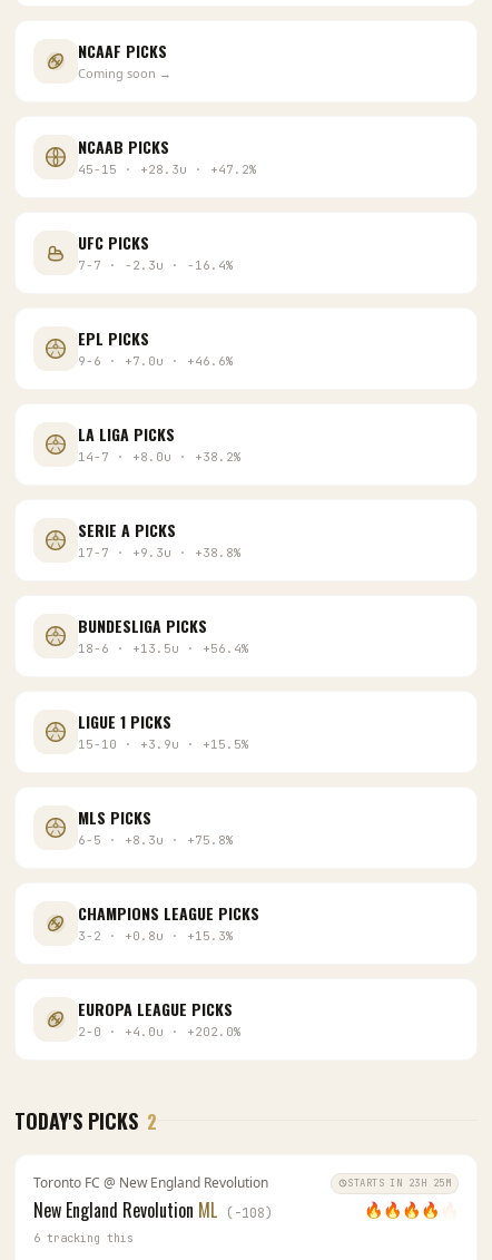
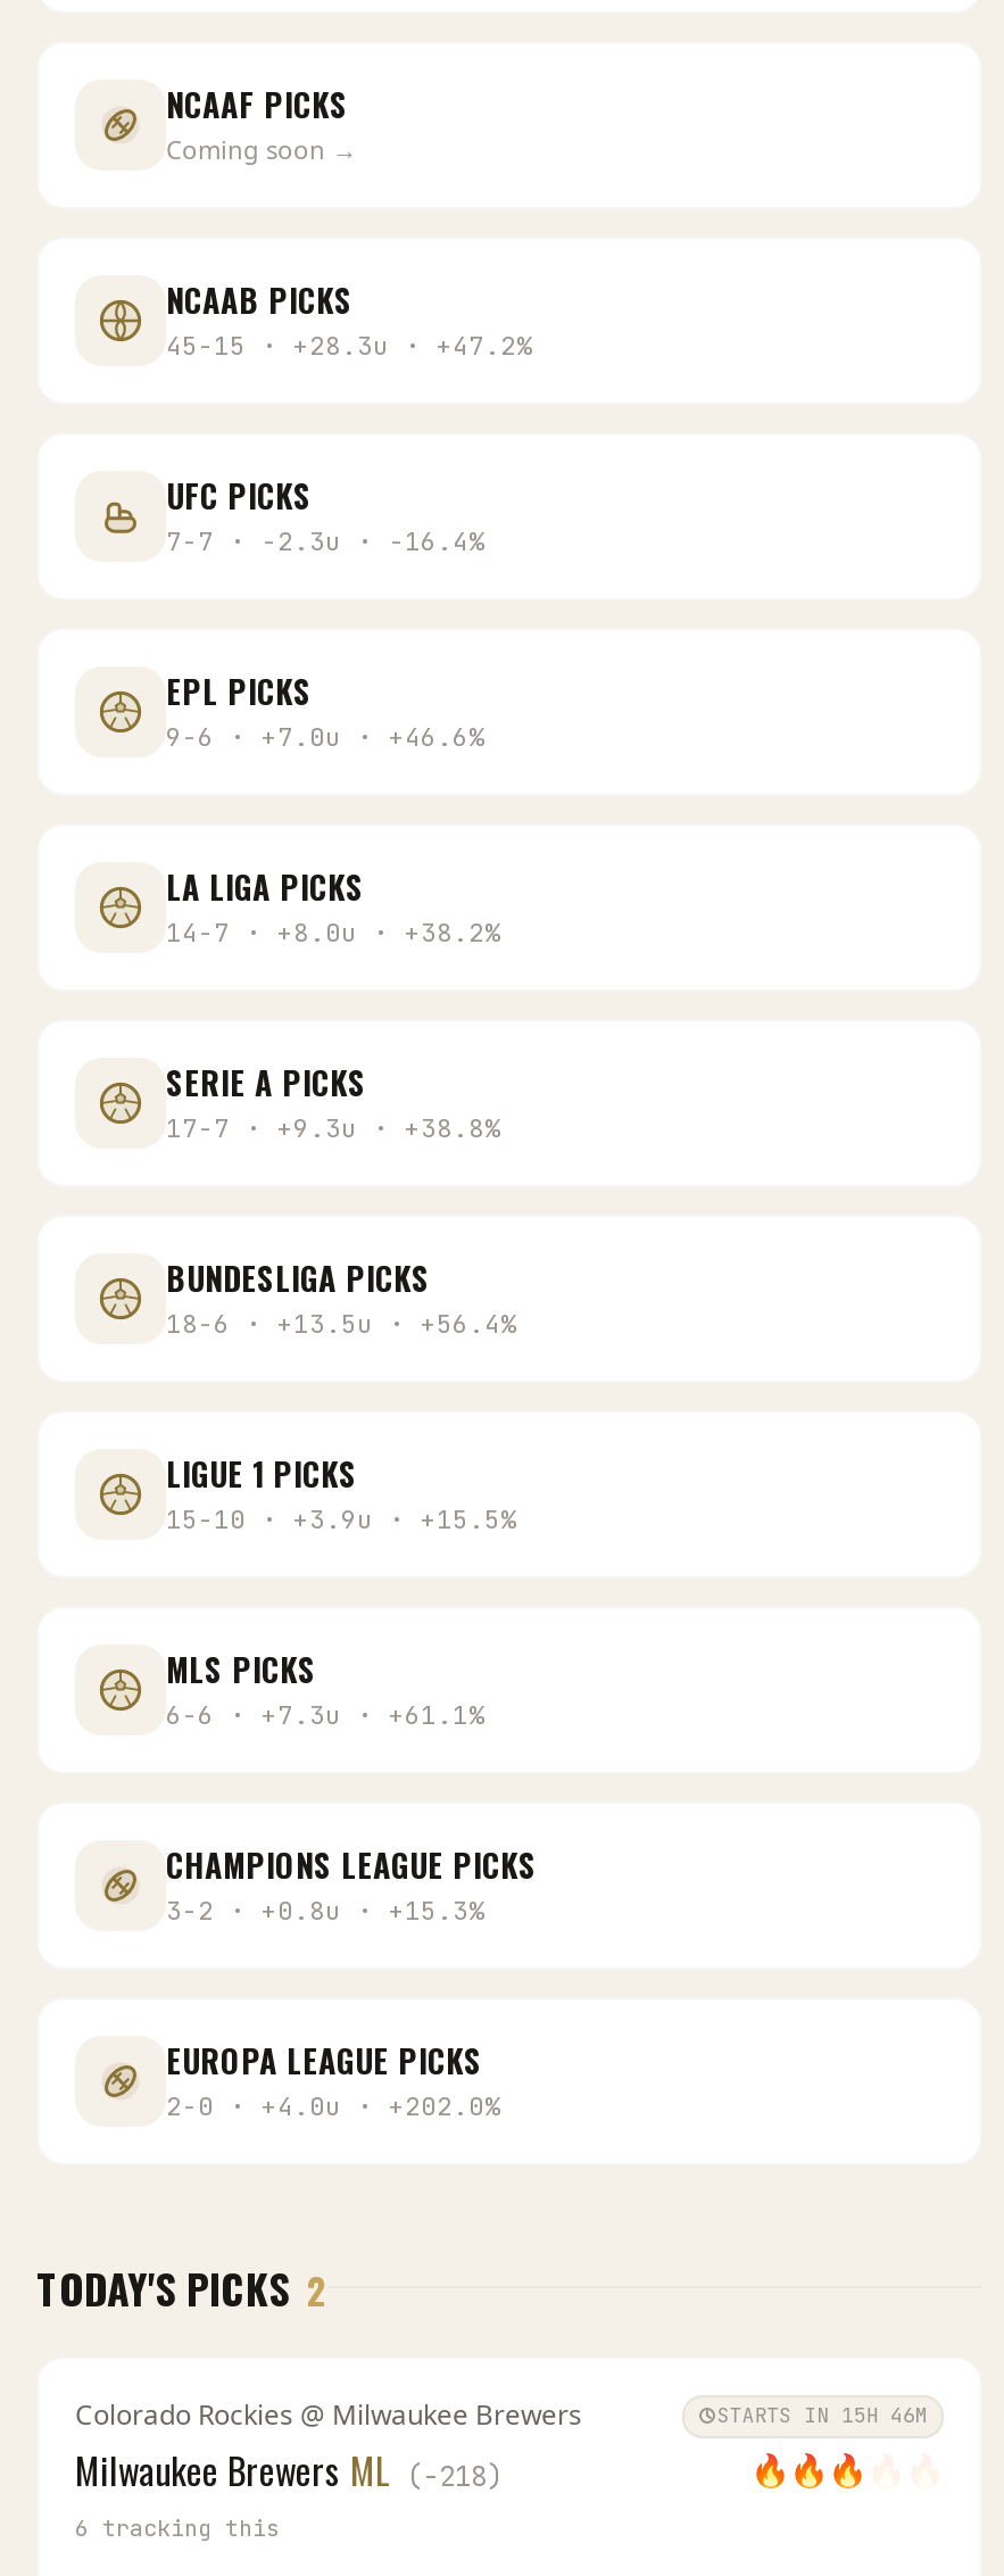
[78,832,234,847] 6 - 5 · + 8.3u · +75.8% -> [166,1698,484,1730] 6 - 6 · + 7.3u · +61.1%
[33,1173,451,1223] Toronto FC @ New England Revolution | STARTS IN 23H 25M | New England Revolution ML (-108) -> [75,2395,928,2496] Colorado Rockies @ Milwaukee Brewers | STARTS IN 15H 46M | Milwaukee Brewers ML (-218)

